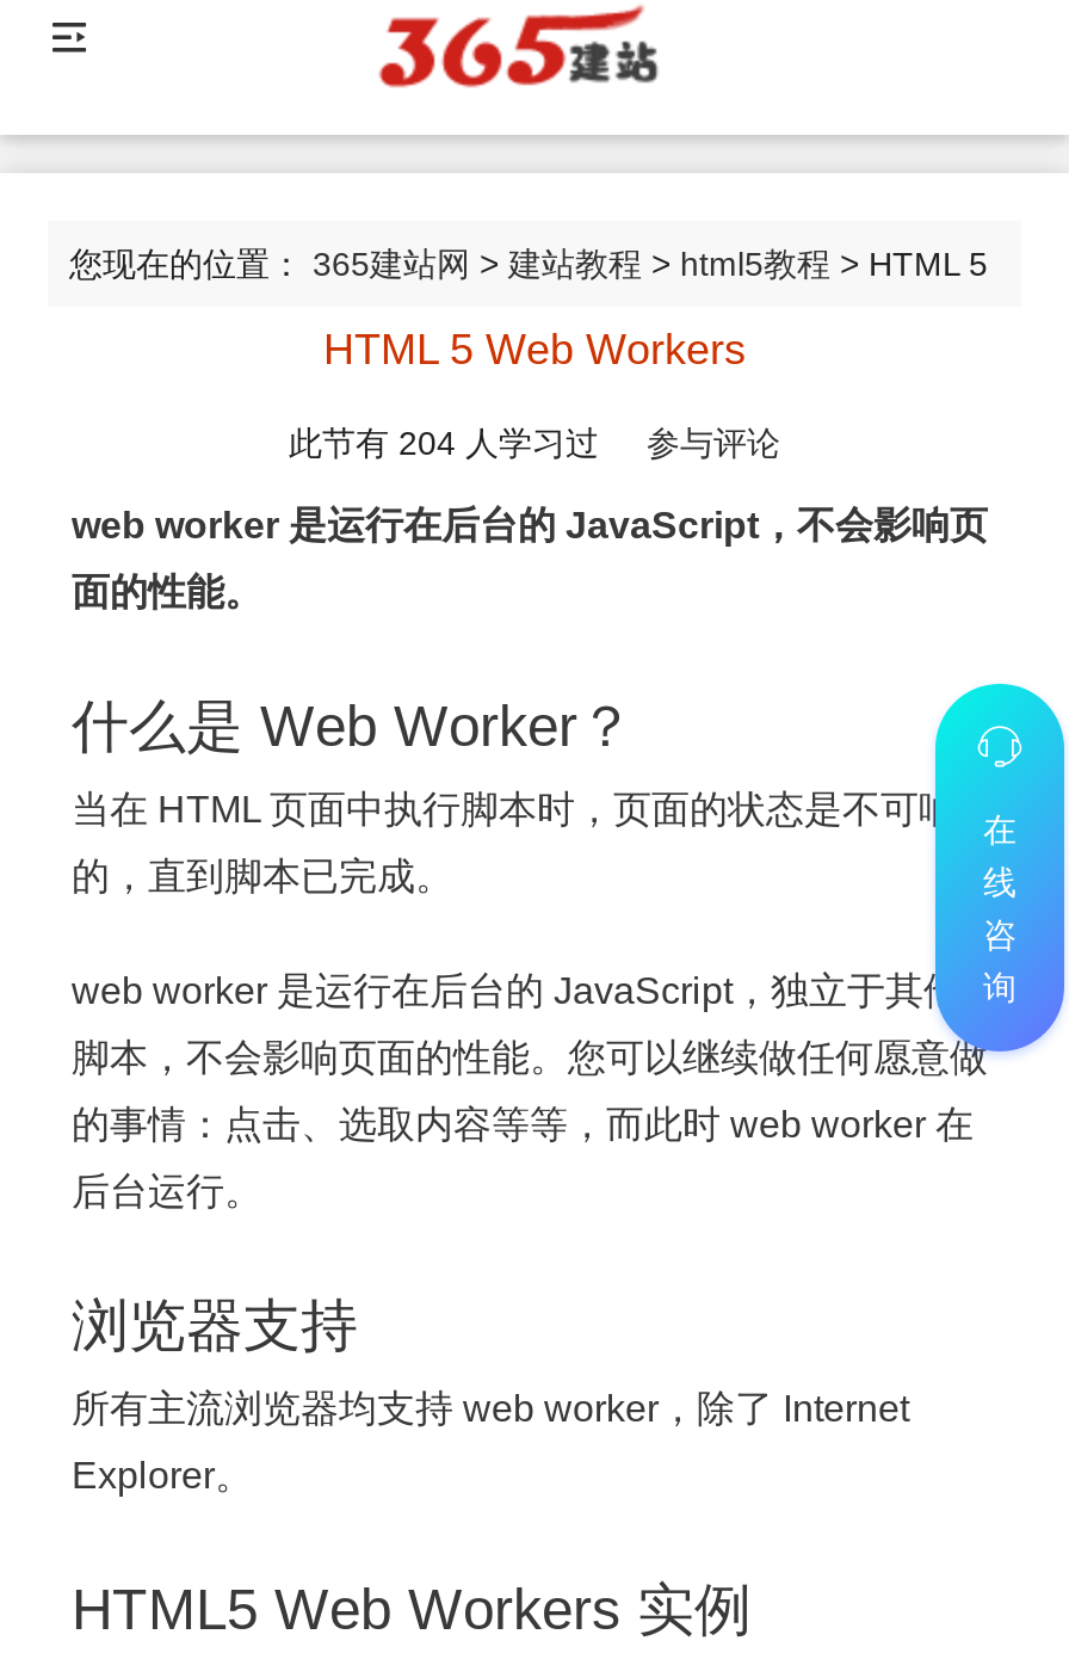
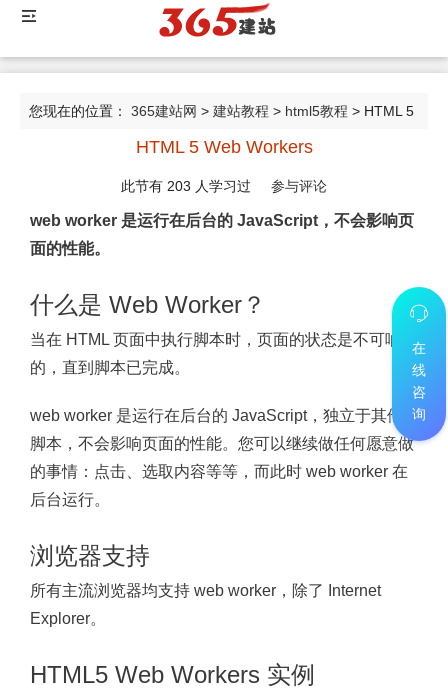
[289,424,780,462] 此节有204人学习过参与评论 -> [121,178,327,194] 此节有203人学习过参与评论

